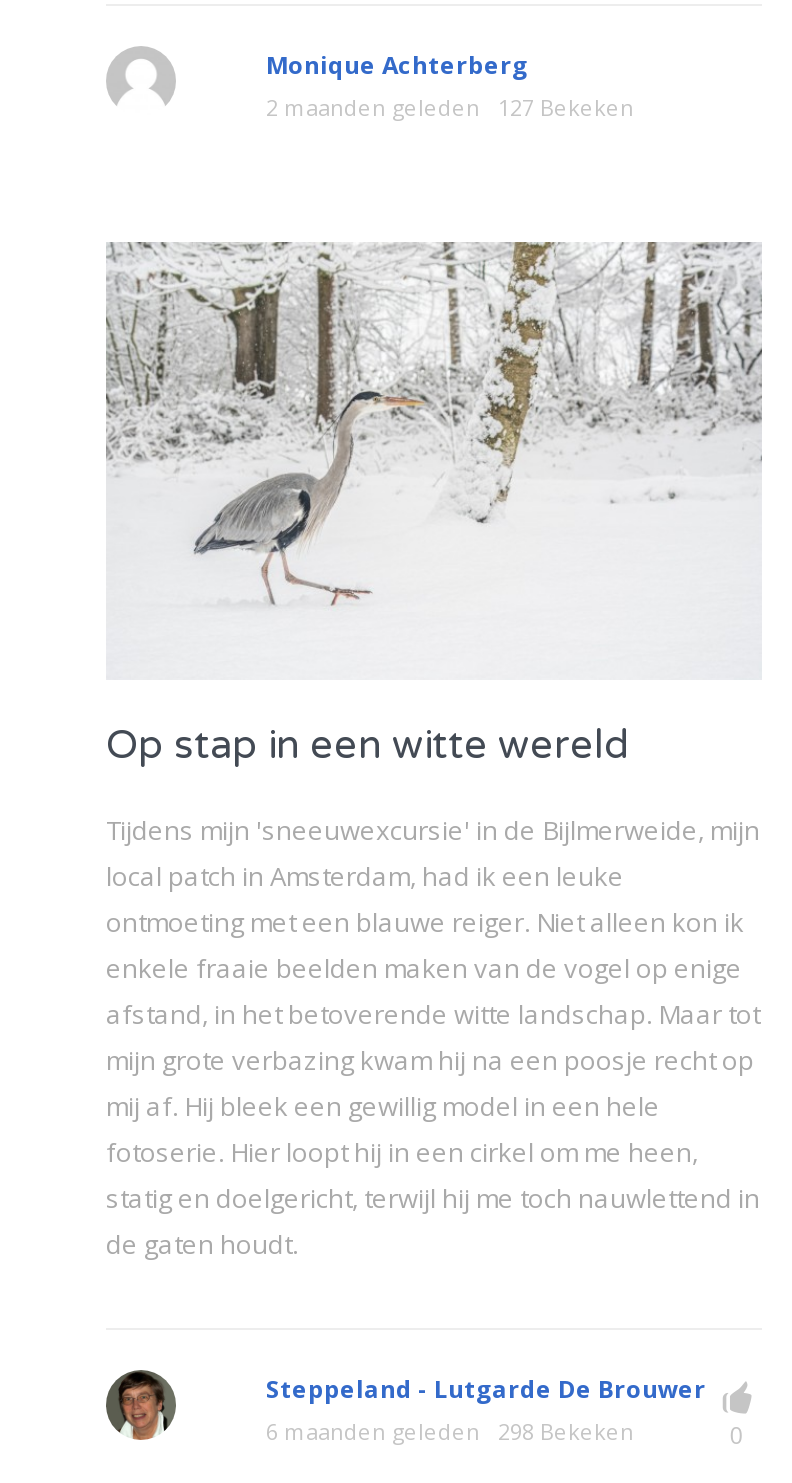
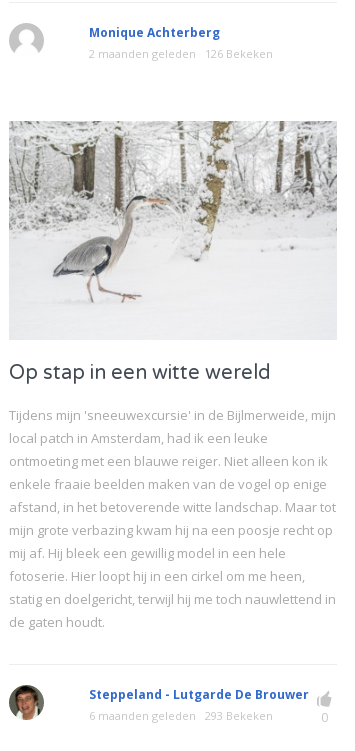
[266,93,634,123] 2 maanden geleden 127 Bekeken -> [89,46,273,61] 2 maanden geleden 126 Bekeken
[266,1416,634,1446] 6 maanden geleden 298 Bekeken -> [89,708,273,723] 6 maanden geleden 293 Bekeken

